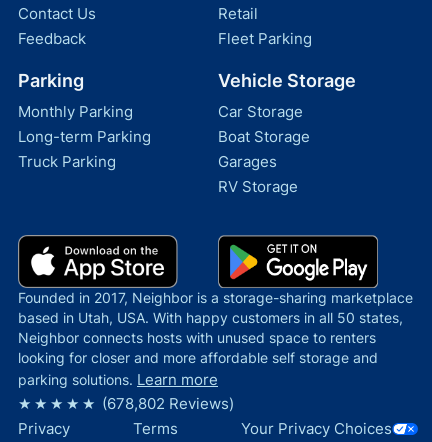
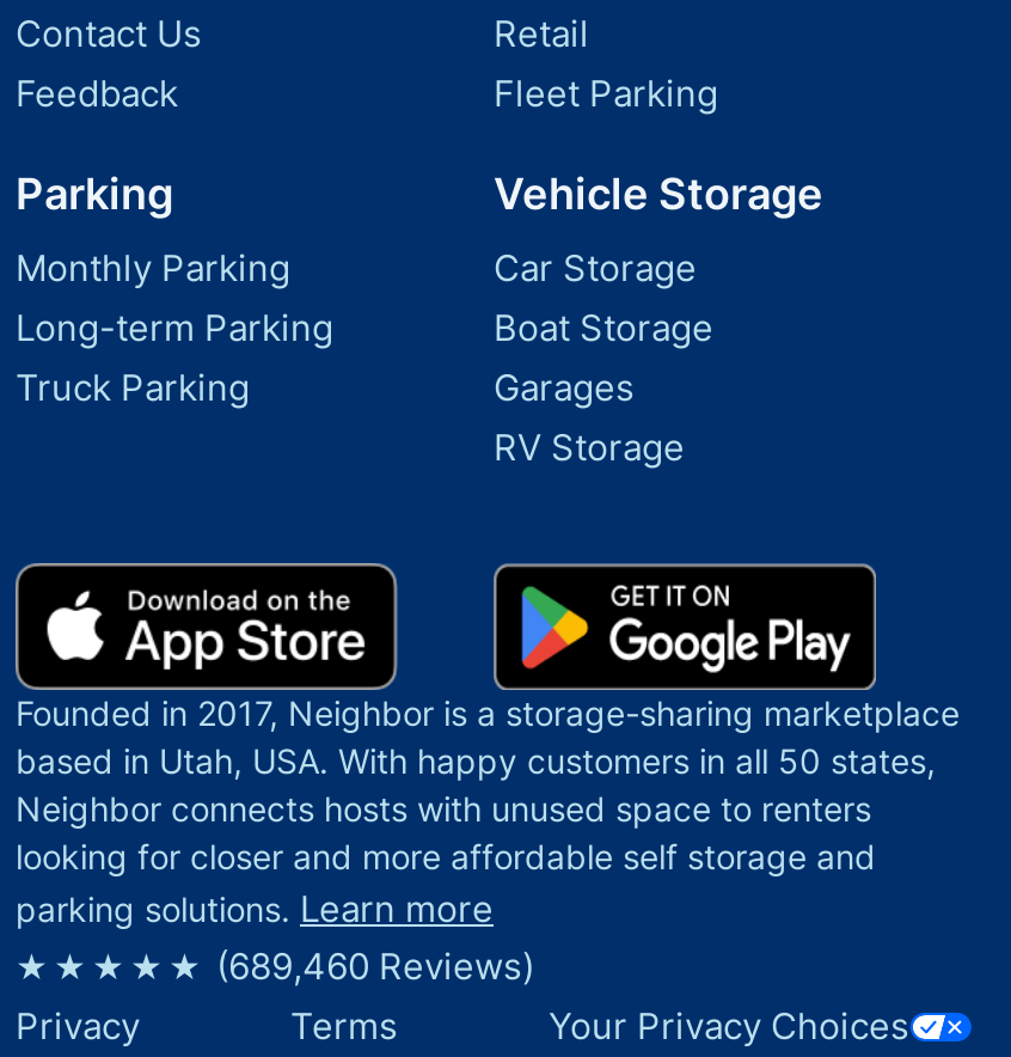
[102,394,234,413] (678,802 Reviews) -> [216,943,534,989] (689,460 Reviews)

